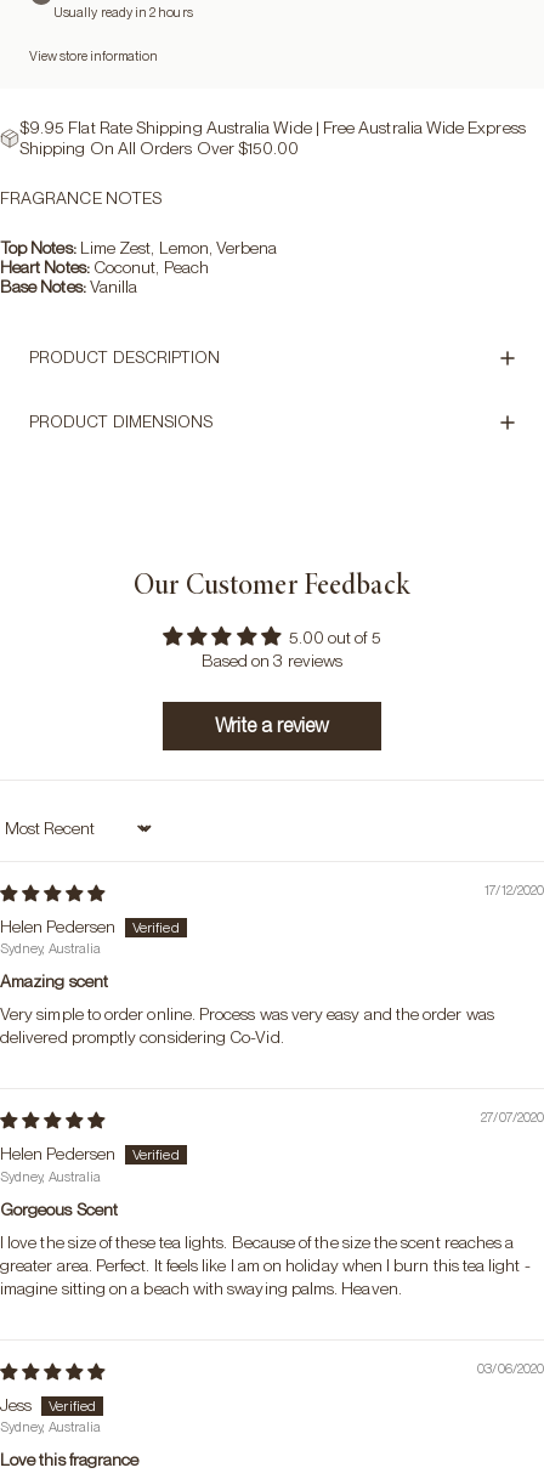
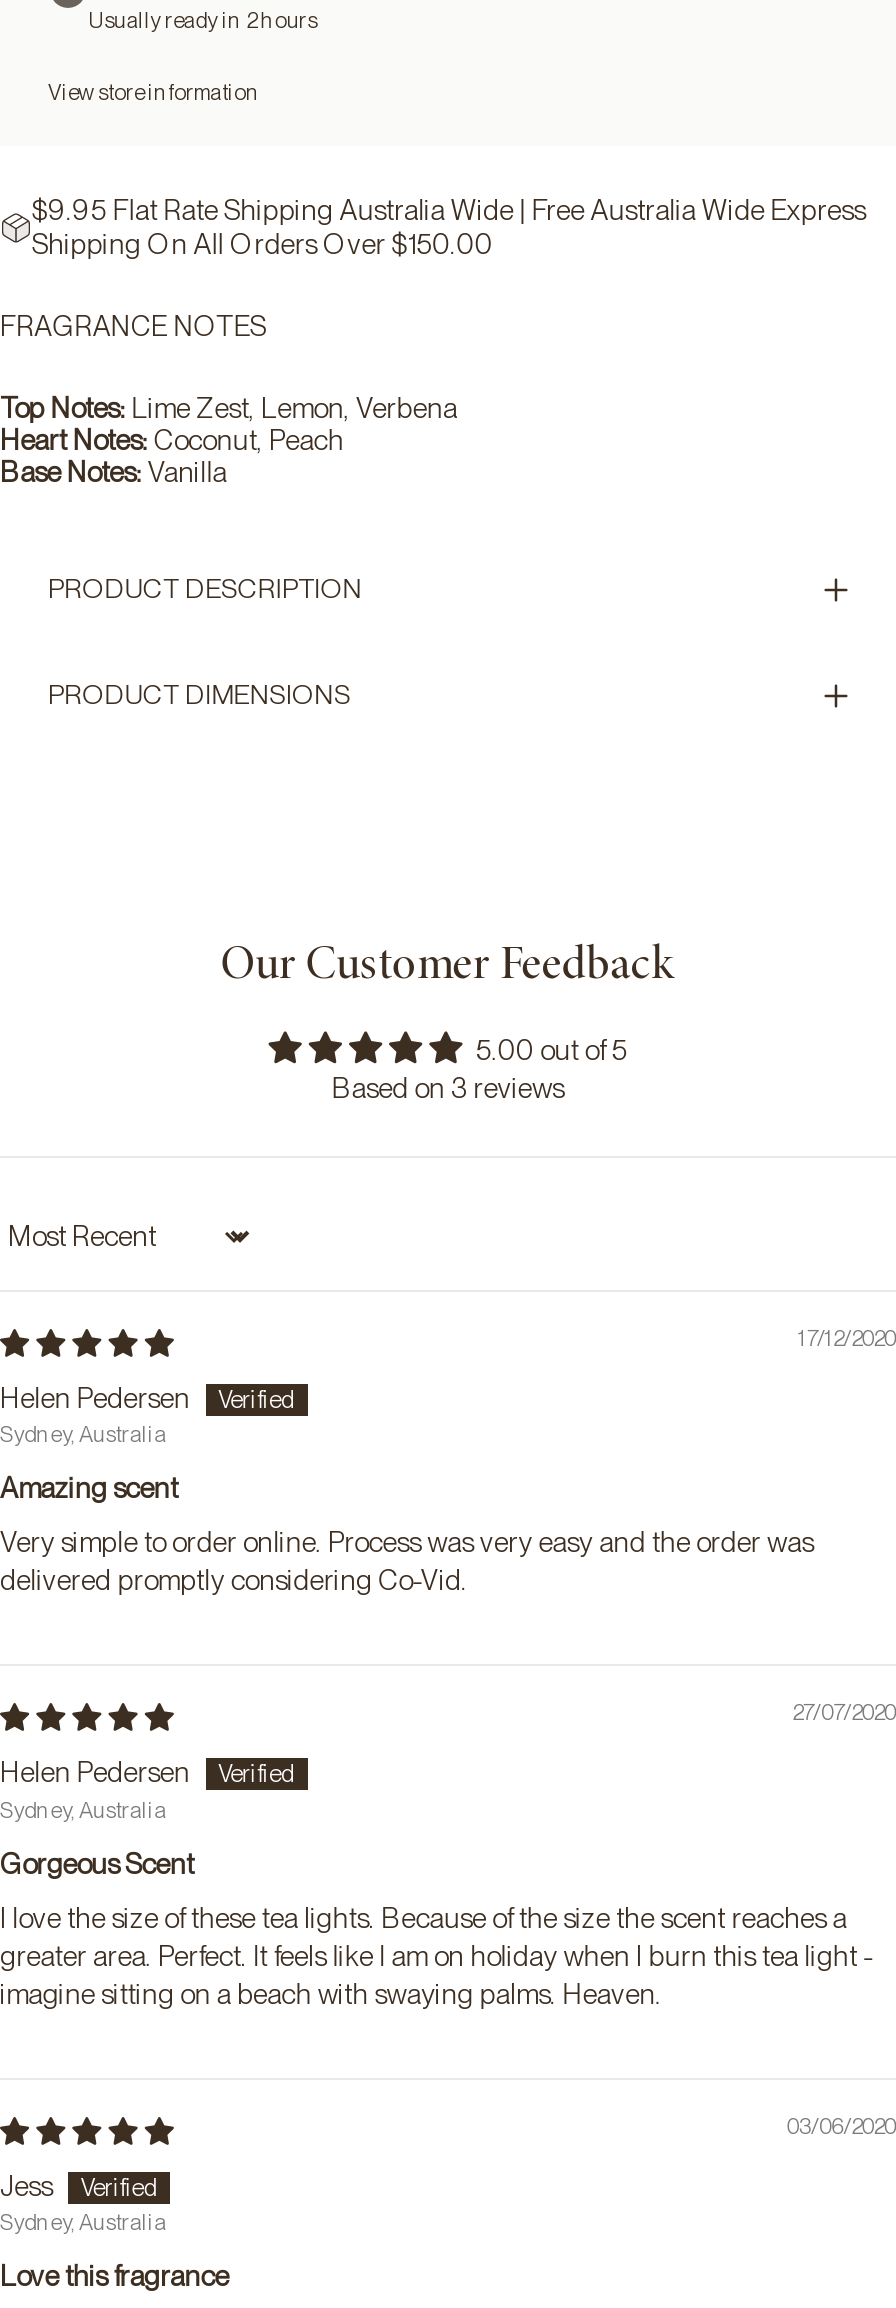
[214,714,330,737] Write a review -> none

